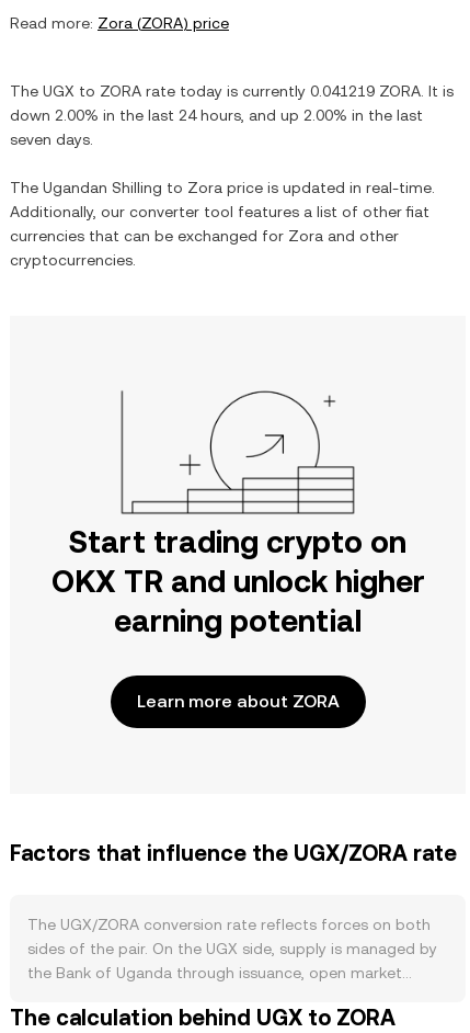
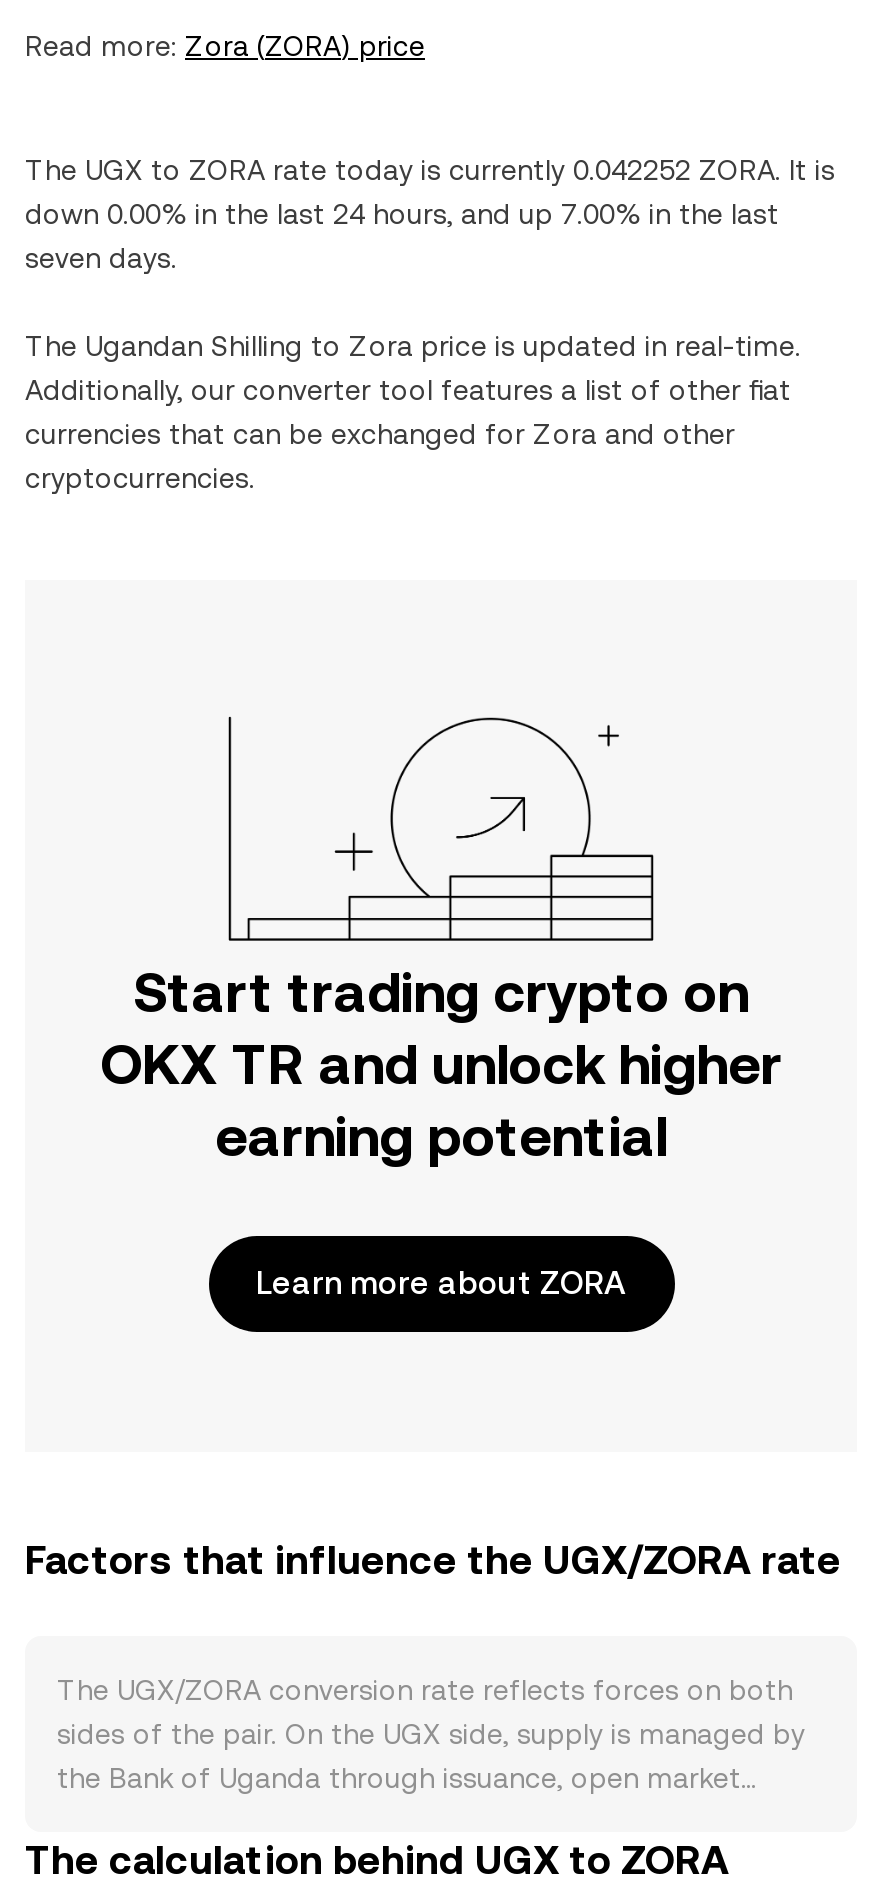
[10,82,454,100] The UGX to ZORA rate today is currently 0.041219 ZORA. It is -> [25,154,835,186] The UGX to ZORA rate today is currently 0.042252 ZORA. It is
[10,106,423,124] down 2.00% in the last 24 hours, and up 2.00% in the last -> [25,198,779,230] down 0.00% in the last 24 hours, and up 7.00% in the last

